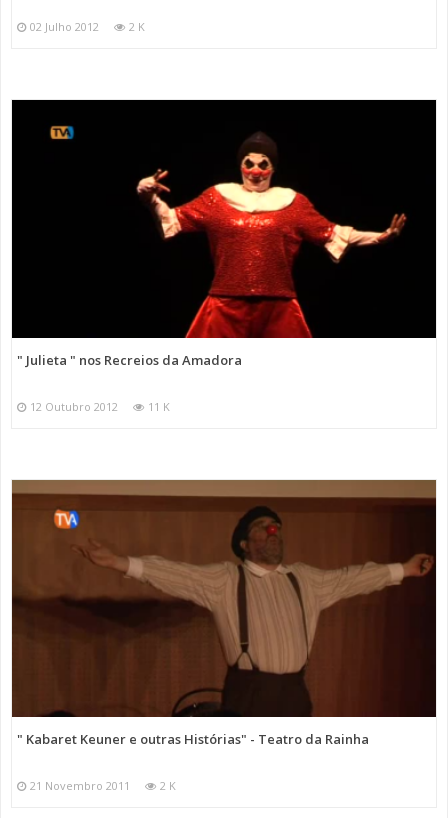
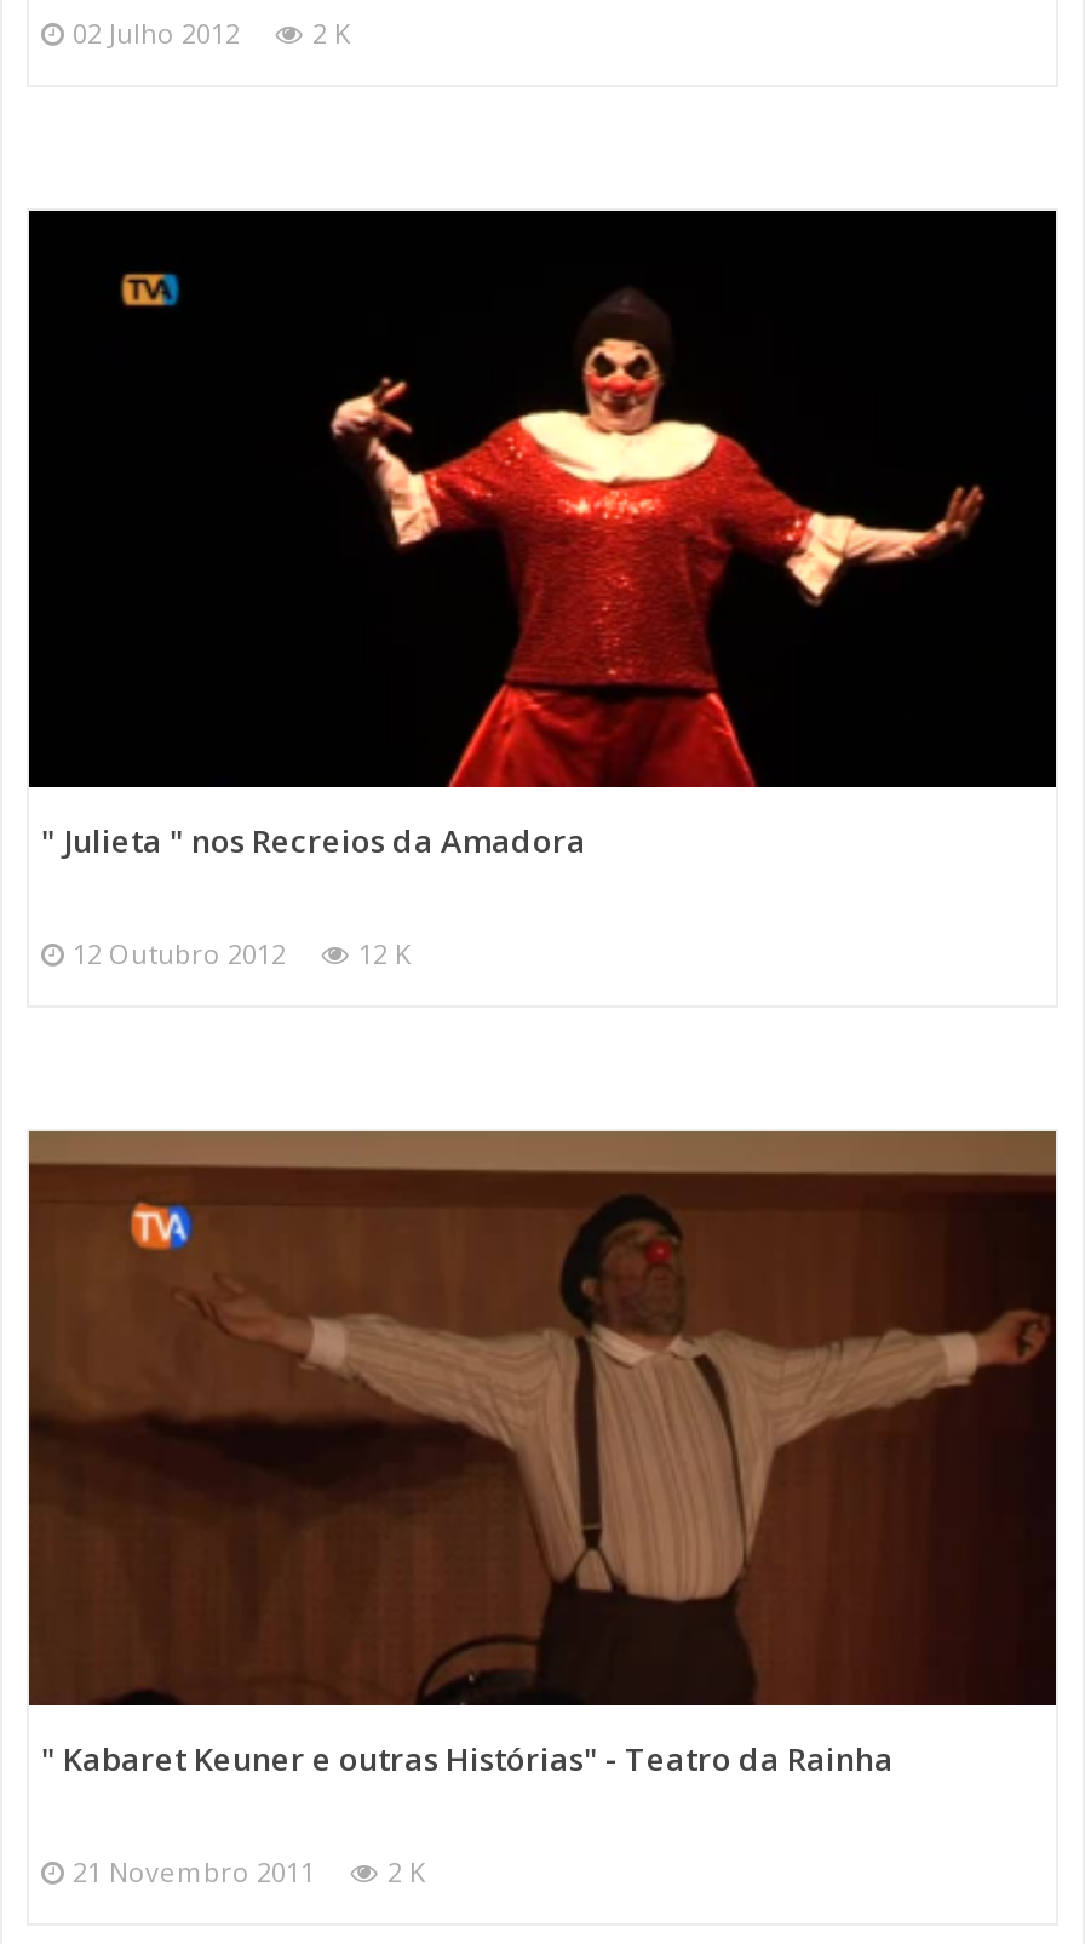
[30,398,170,413] 12 Outubro 2012 11 K -> [73,934,412,970] 12 Outubro 2012 12 K

